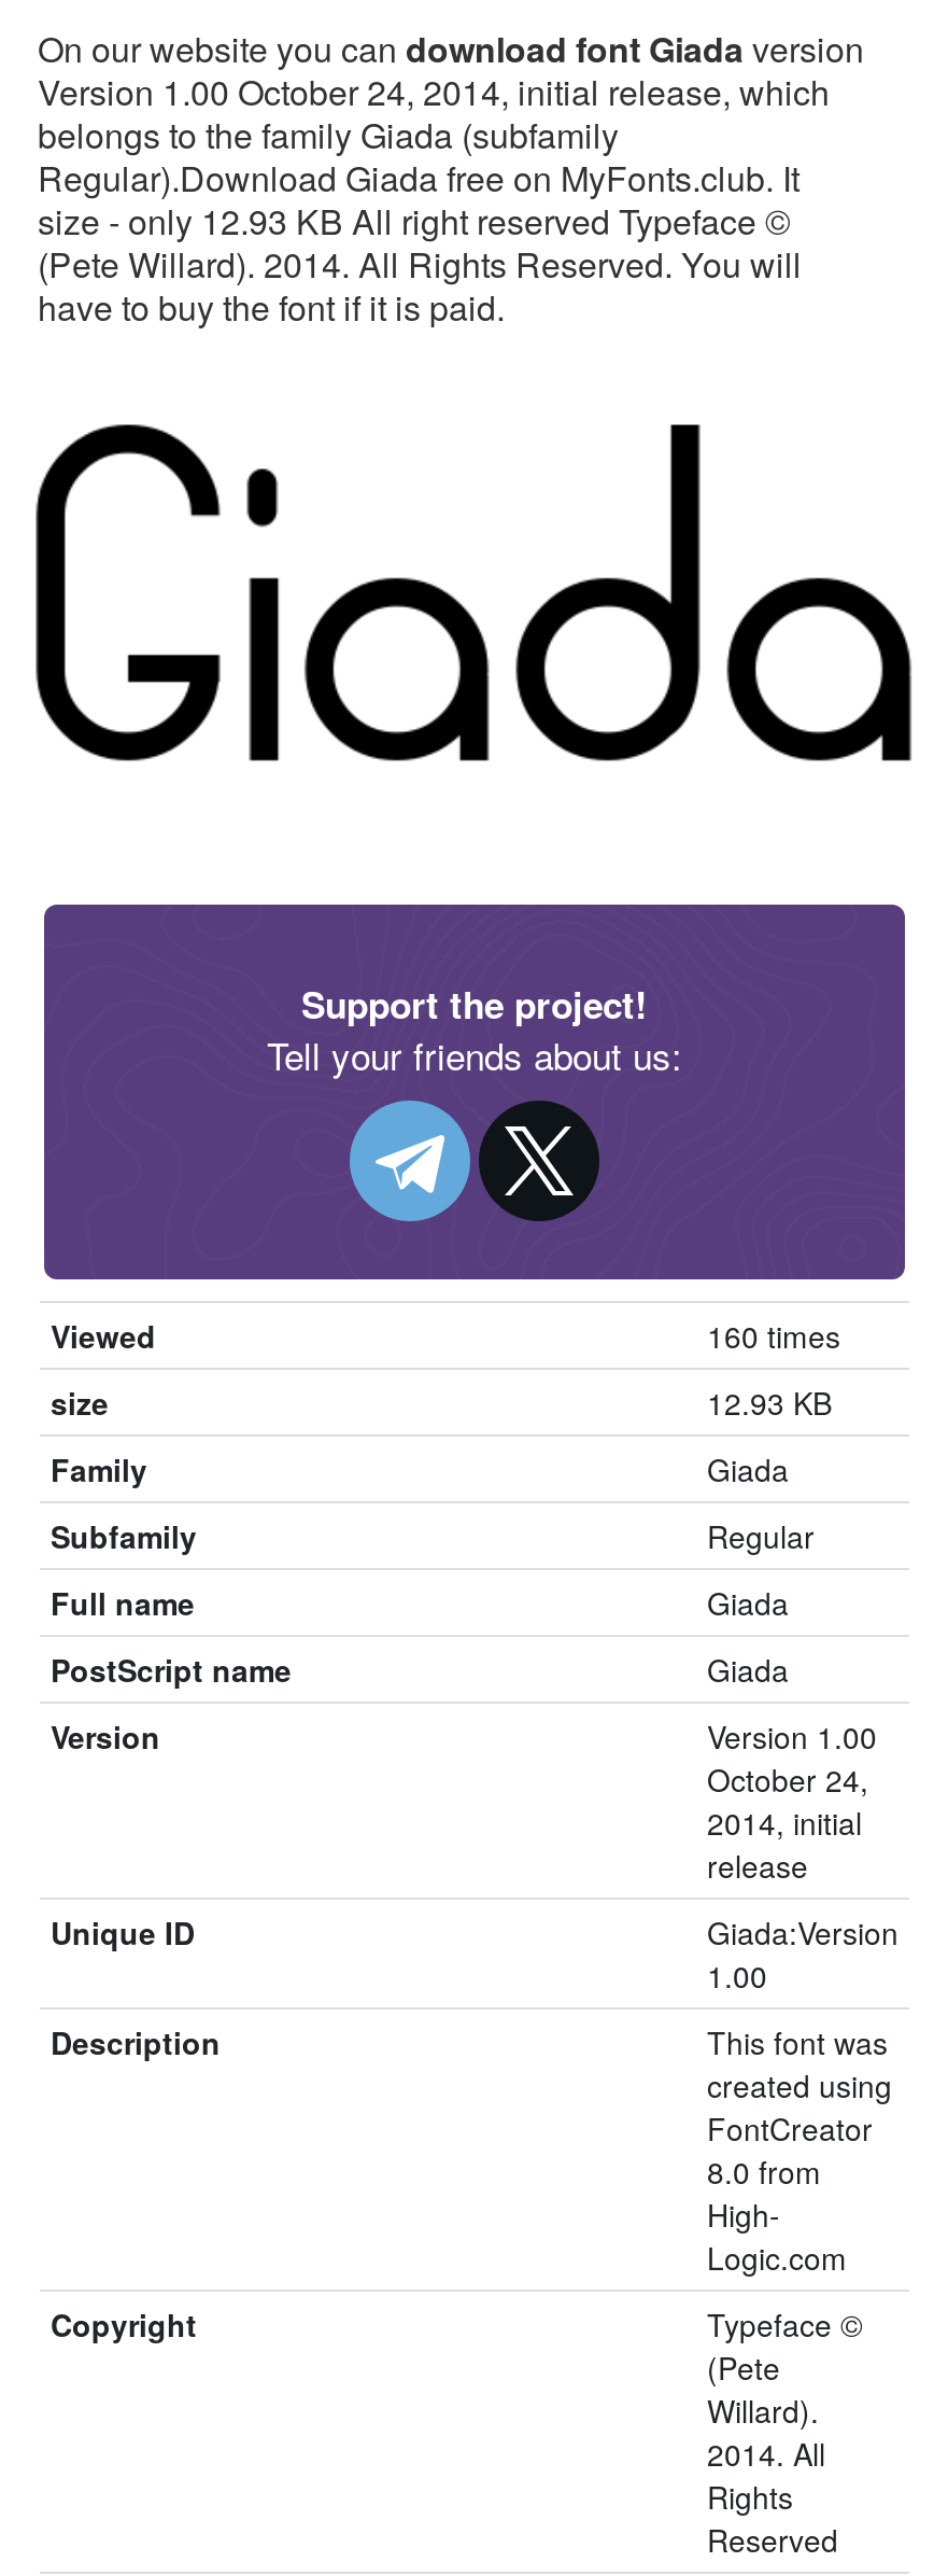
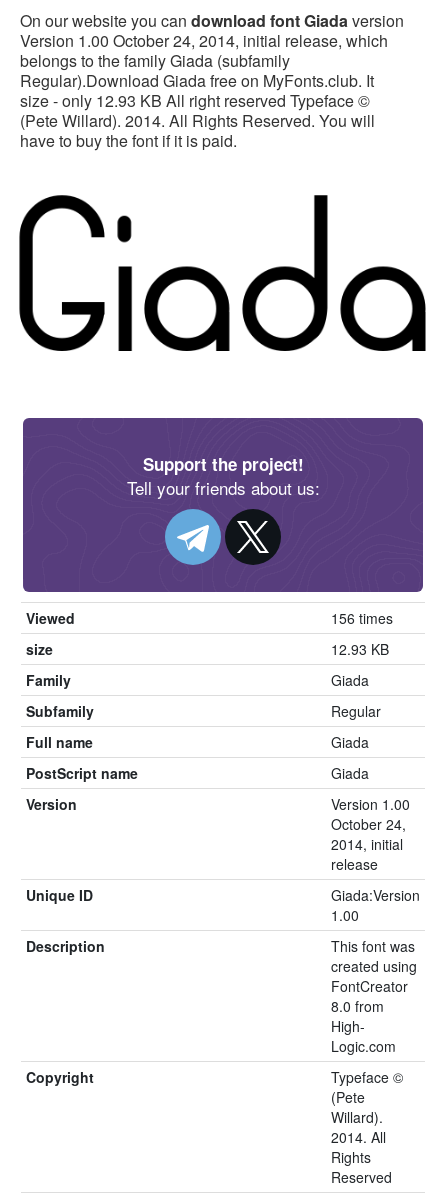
[707,1315,840,1358] 160 times -> [331,608,393,628] 156 times

